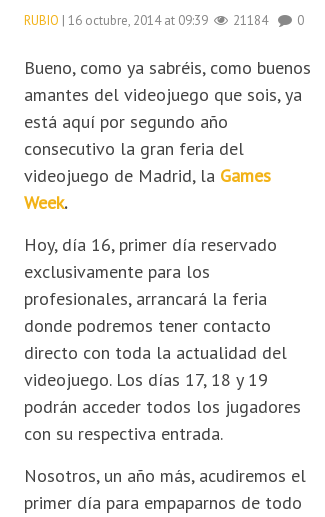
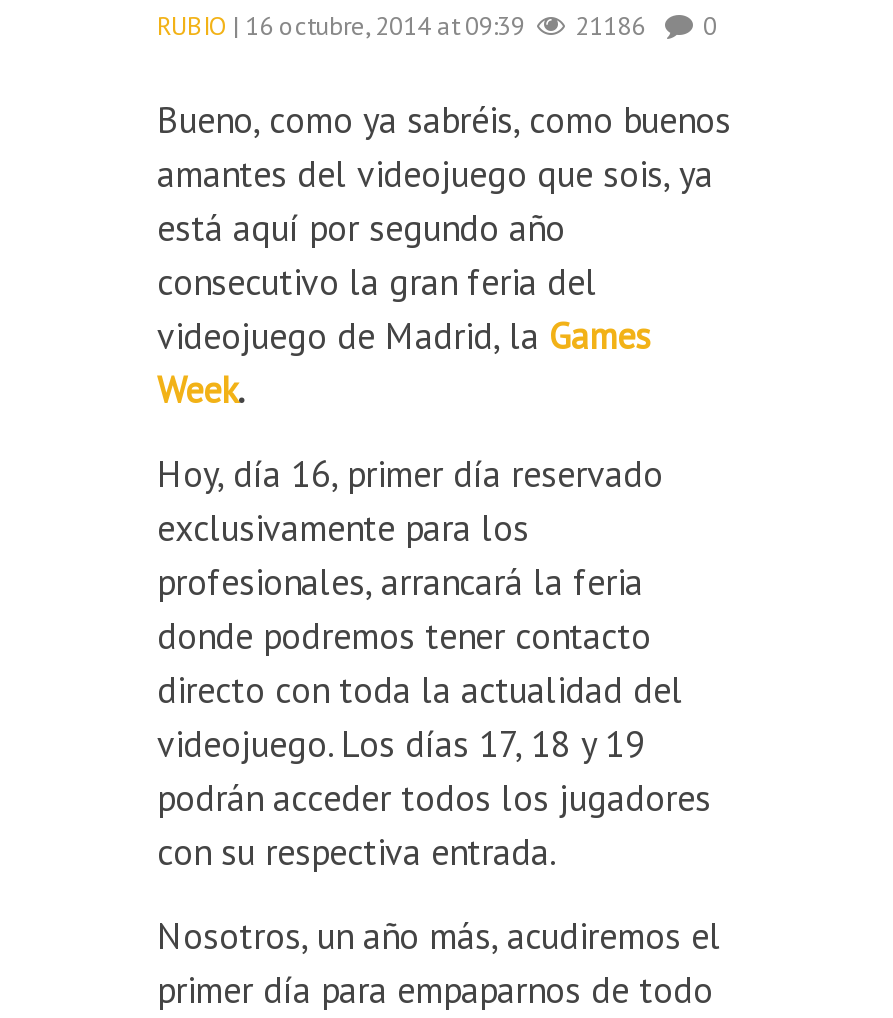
[230,12,268,29] 21184 -> [569,8,645,42] 21186

